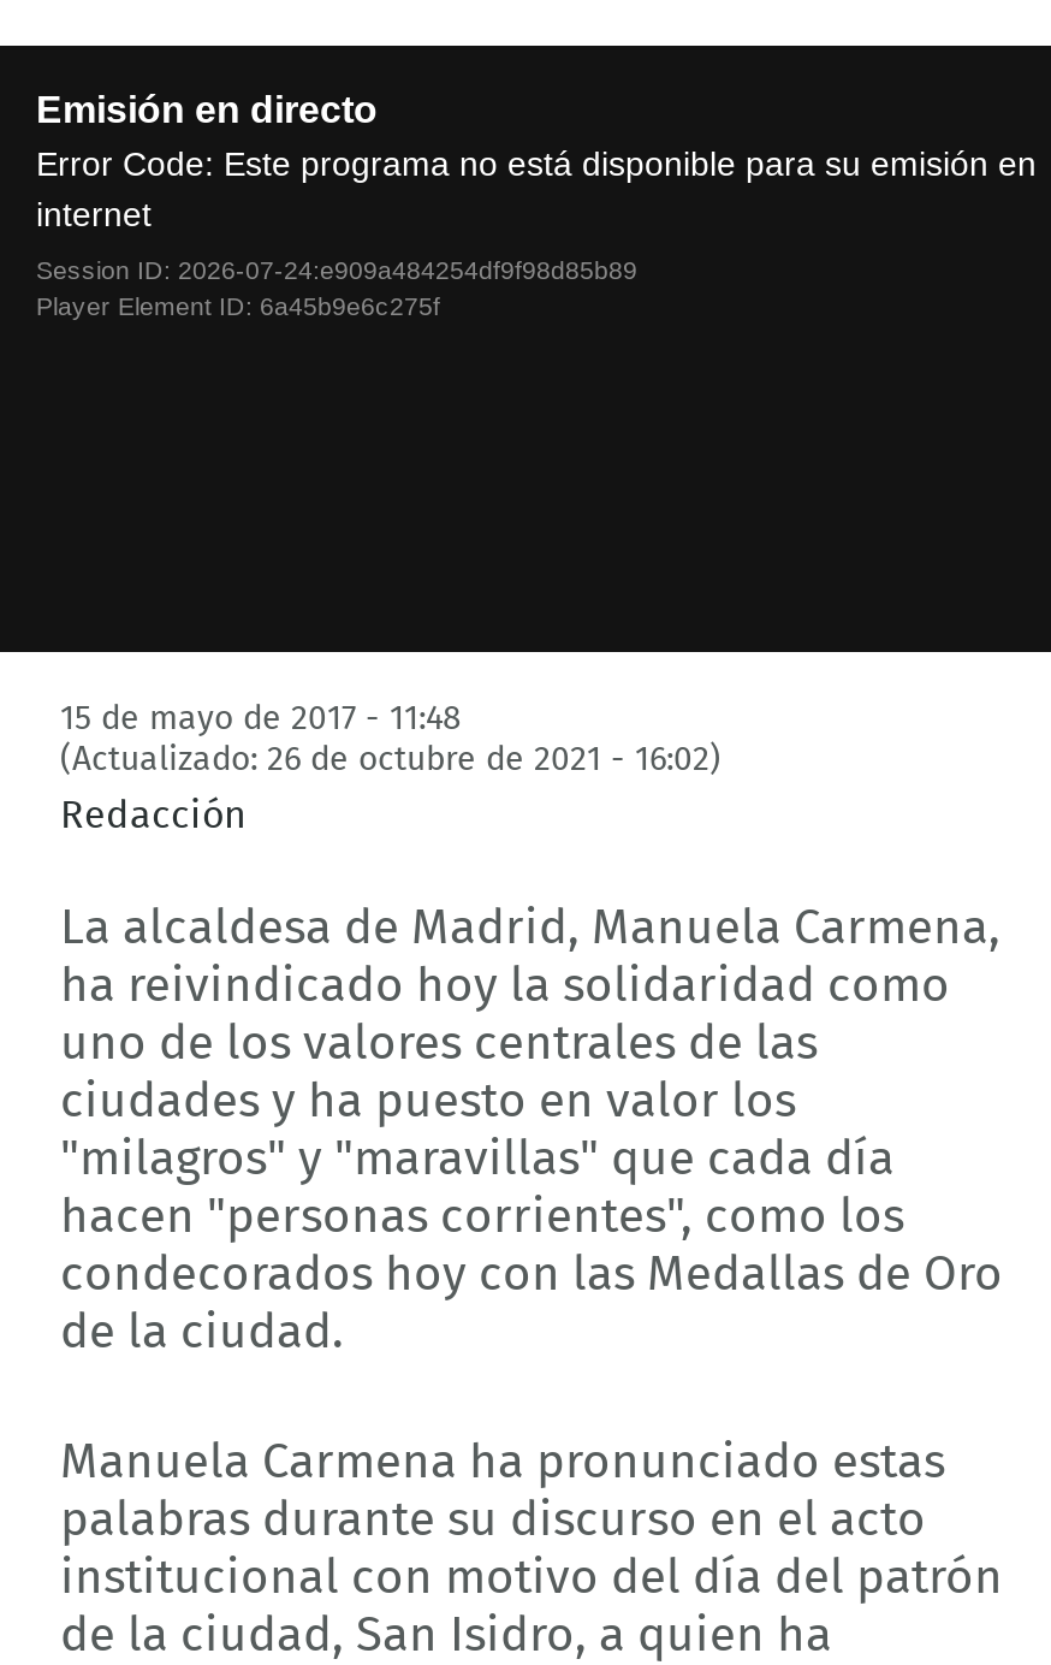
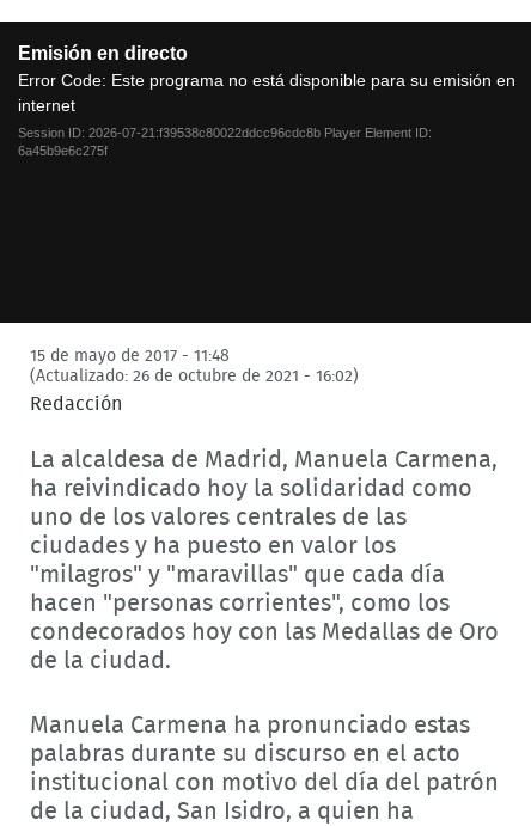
[36,256,637,320] Session ID: 2026-07-24:e909a484254df9f98d85b89 | Player Element ID: 6a45b9e6c275f -> [18,126,432,158] Session ID: 2026-07-21:f39538c80022ddcc96cdc8b Player Element ID: | 6a45b9e6c275f

